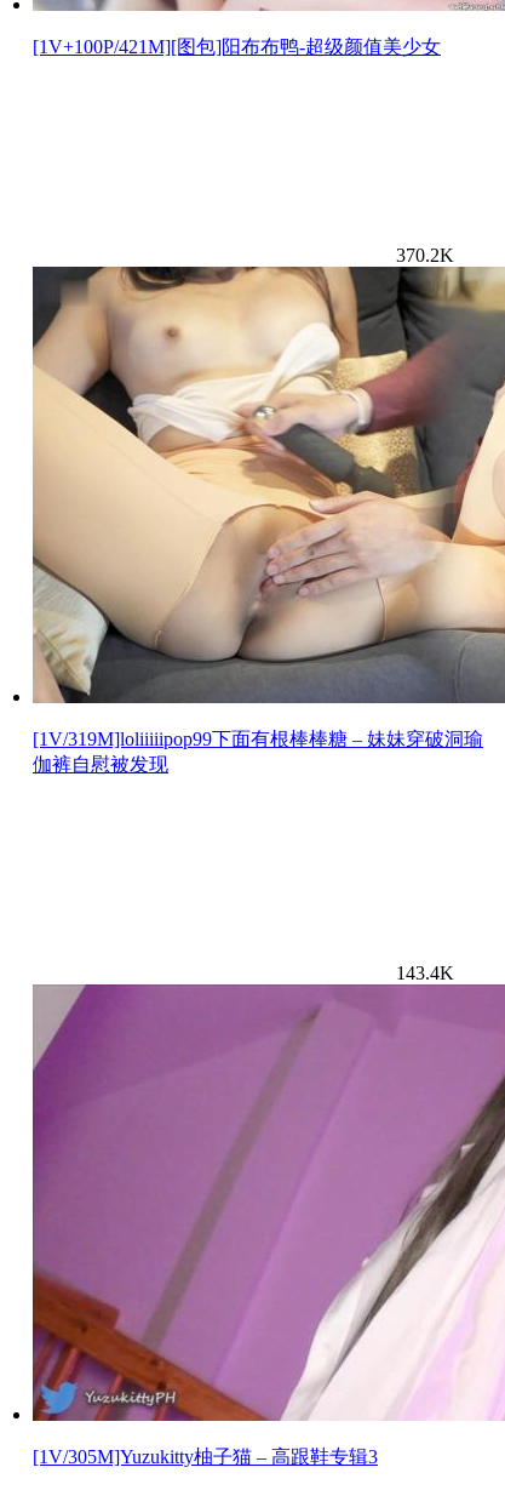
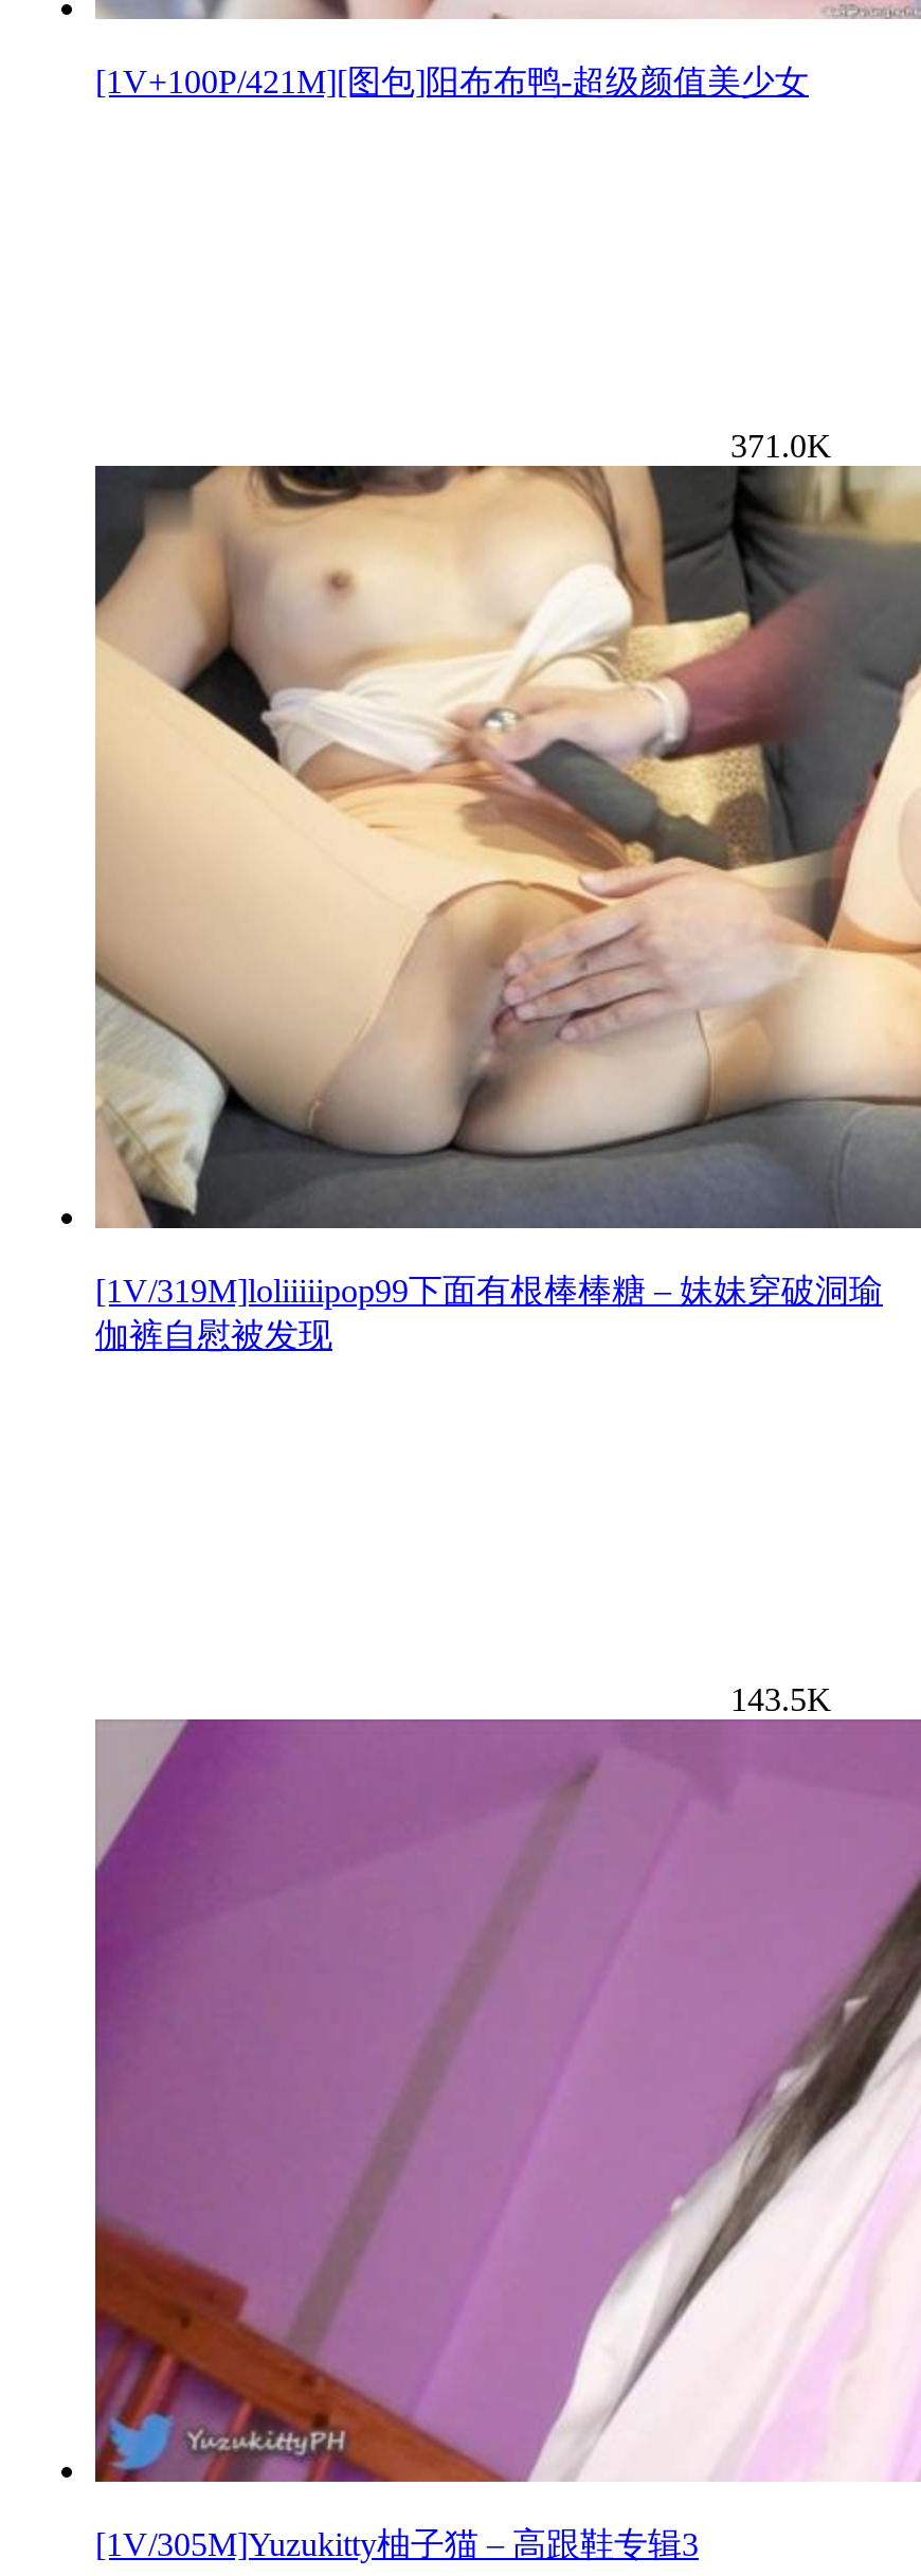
[396,245,454,266] 370.2K -> [730,428,832,464] 371.0K
[396,963,454,983] 143.4K -> [730,1682,832,1718] 143.5K

